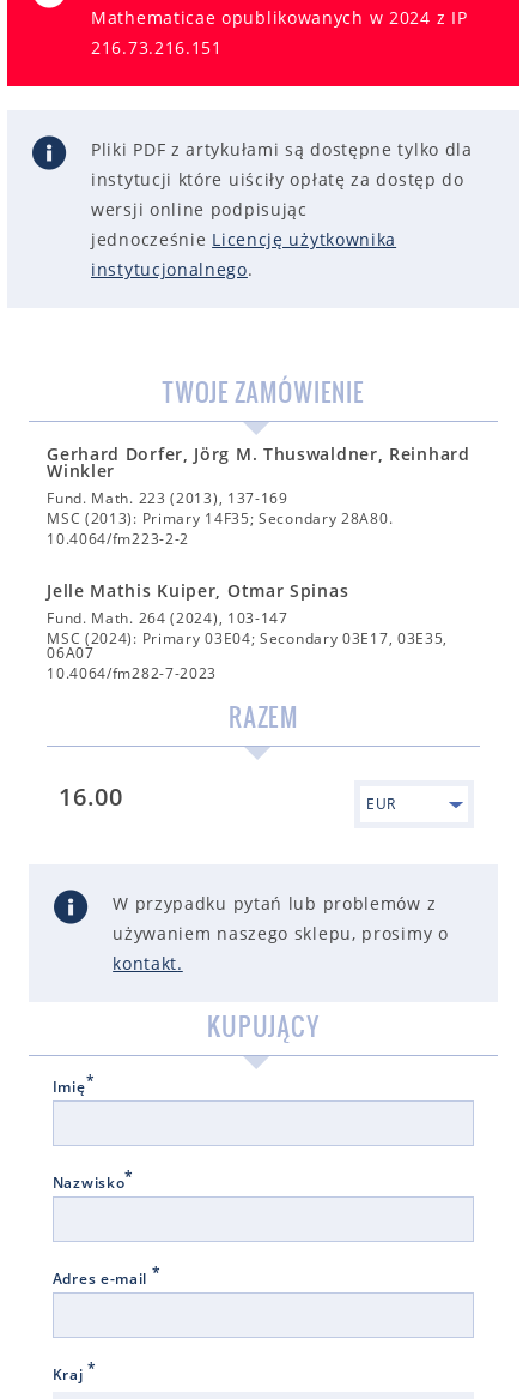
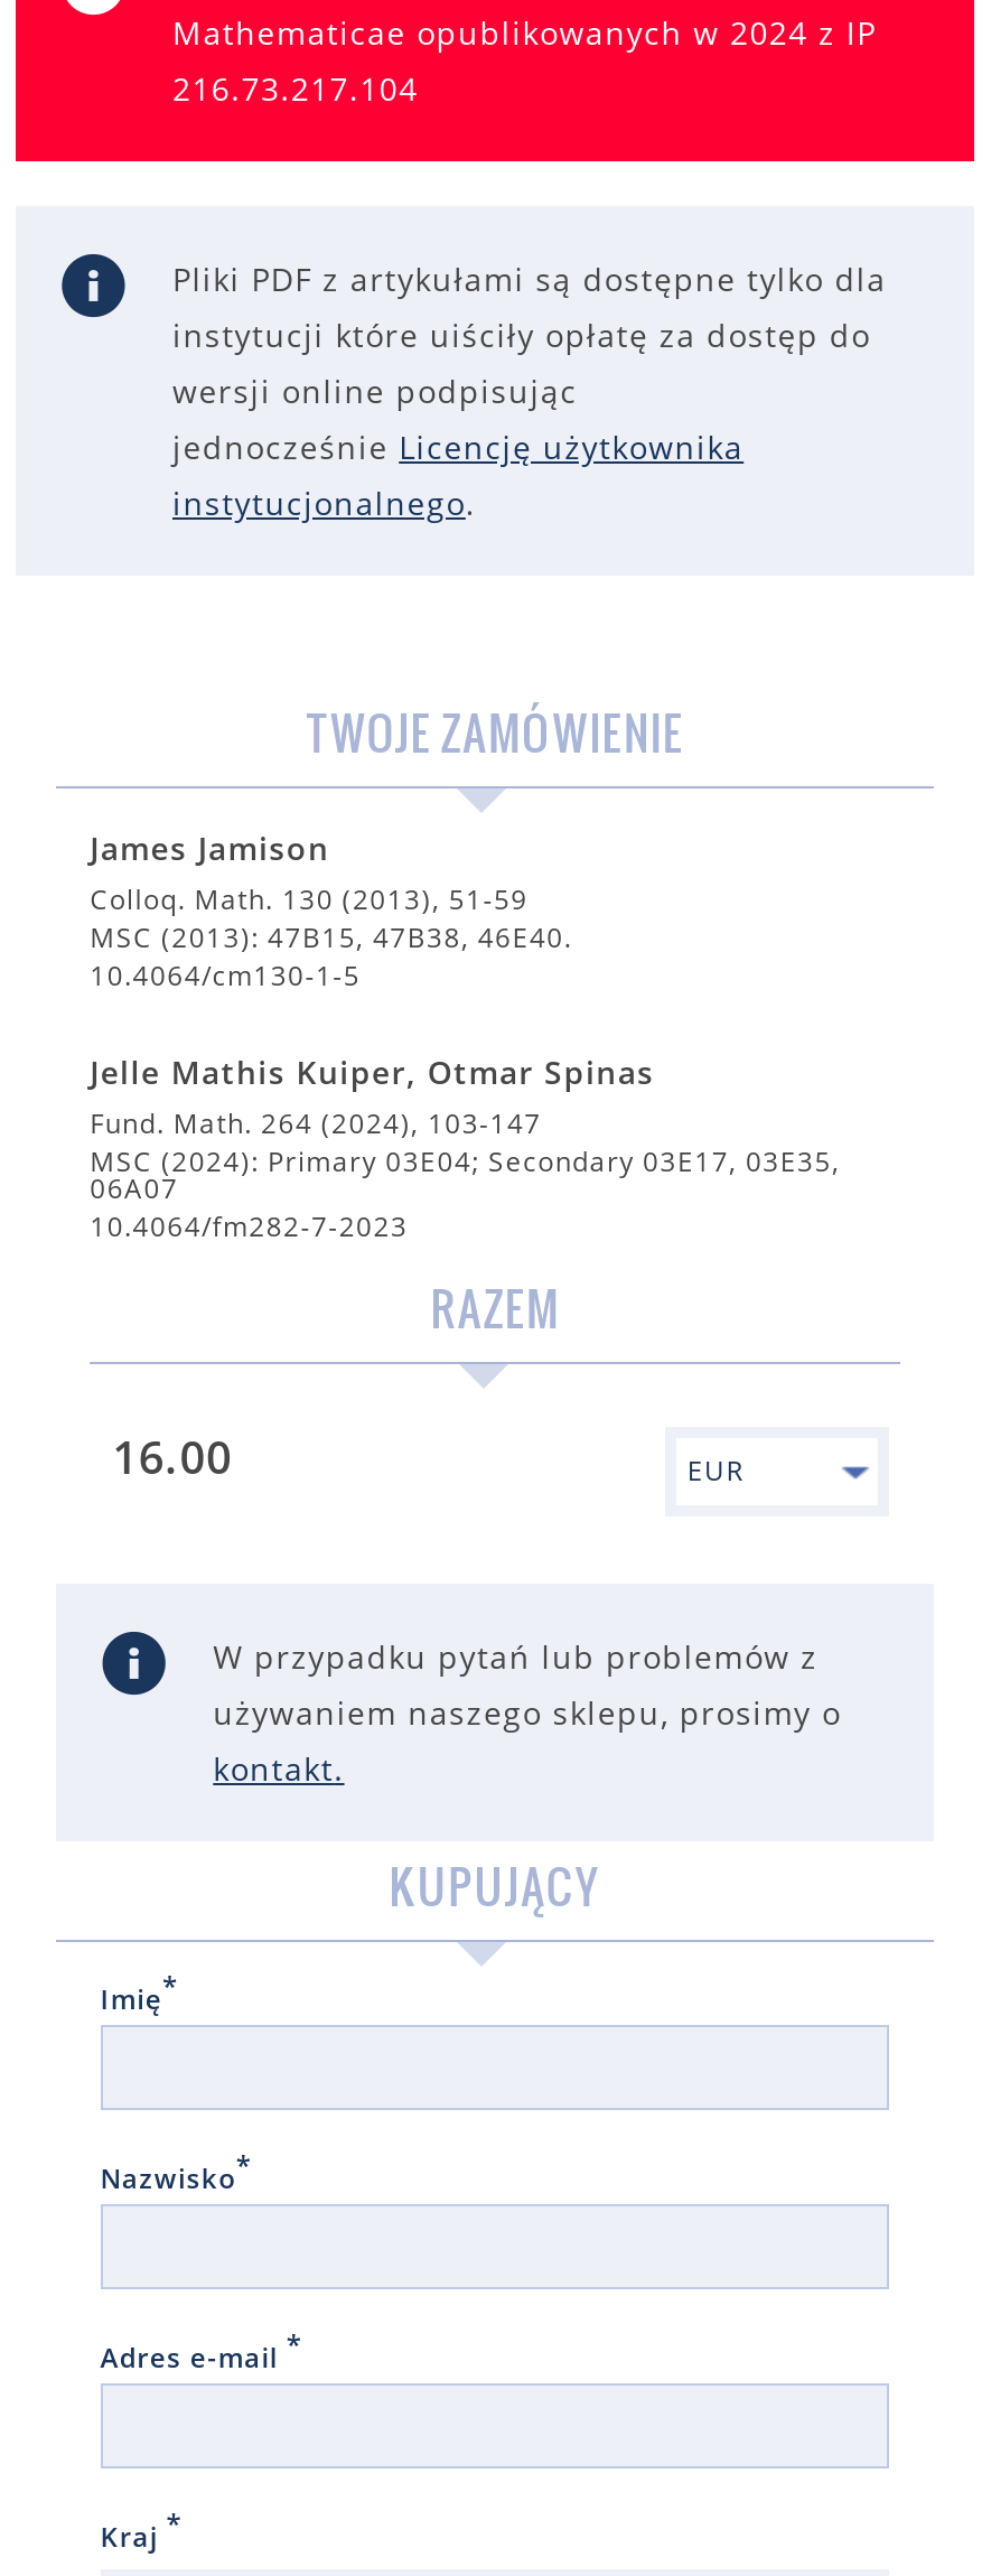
[91,36,222,59] 216.73.216.151 -> [172,67,418,110] 216.73.217.104
[47,442,470,549] Gerhard Dorfer, Jörg M. Thuswaldner, Reinhard | Winkler | Fund. Math. 223 (2013), 137-169 | MSC (2013): Primary 14F35; Secondary 28A80. | 10.4064/fm223-2-2 -> [90,827,572,995] James Jamison | Colloq. Math. 130 (2013), 51-59 | MSC (2013): 47B15, 47B38, 46E40. | 10.4064/cm130-1-5

